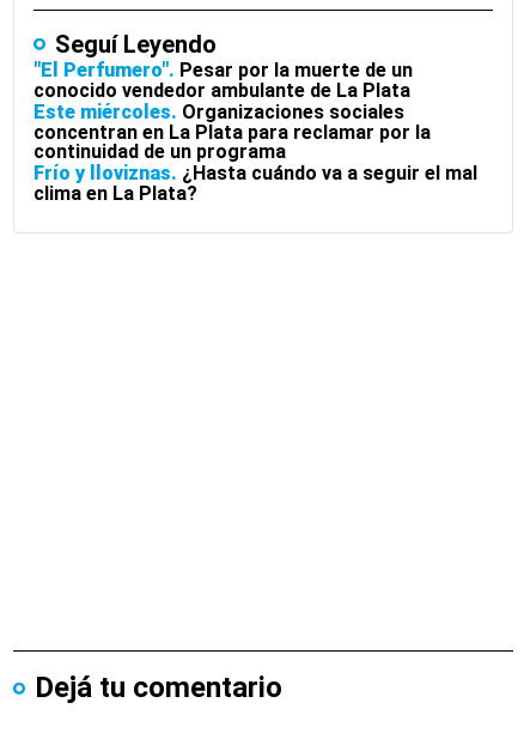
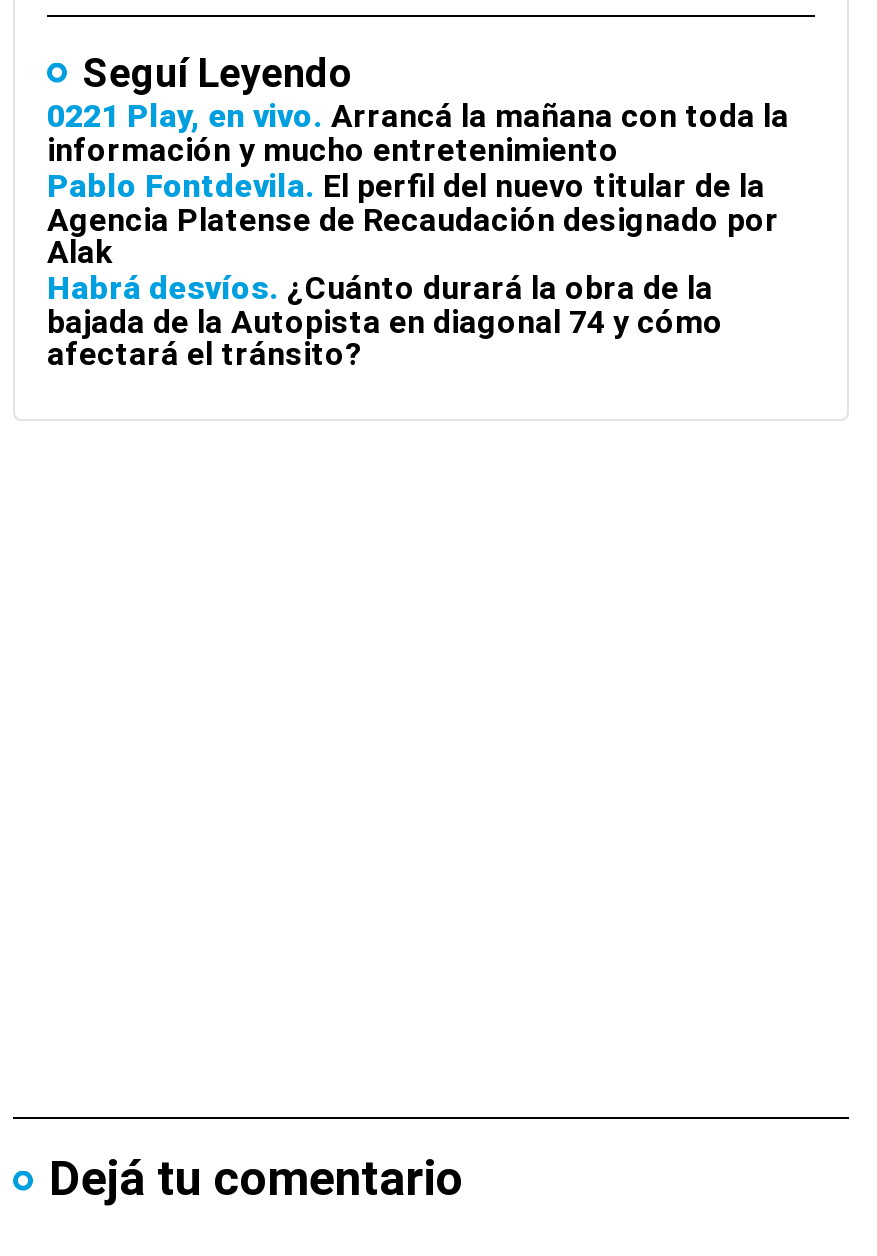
[33,59,477,205] "El Perfumero" Pesar por la muerte de un | conocido vendedor ambulante de La Plata | Este miércoles Organizaciones sociales | concentran en La Plata para reclamar por la | continuidad de un programa | Frío y lloviznas ¿Hasta cuándo va a seguir el mal | clima en La Plata? -> [47,97,789,373] 0221 Play, en vivo Arrancá la mañana con toda la | información y mucho entretenimiento | Pablo Fontdevila El perfil del nuevo titular de la | Agencia Platense de Recaudación designado por | Alak | Habrá desvíos ¿Cuánto durará la obra de la | bajada de la Autopista en diagonal 74 y cómo | afectará el tránsito?

